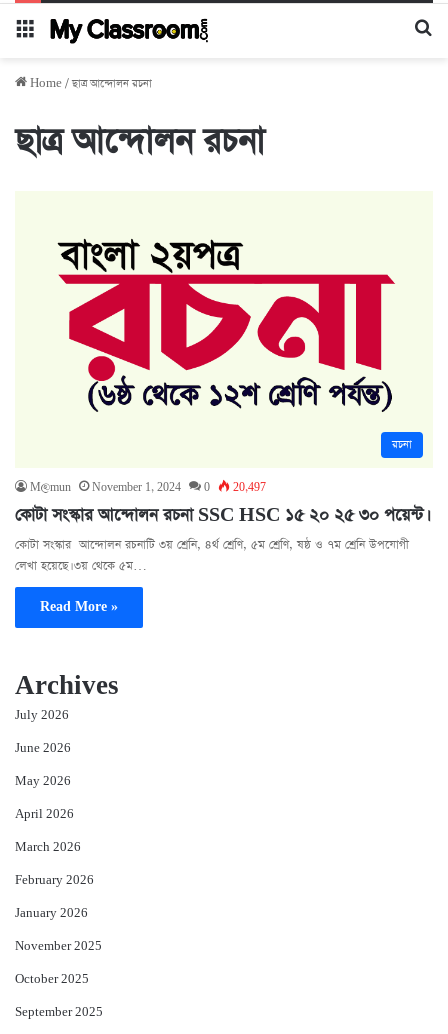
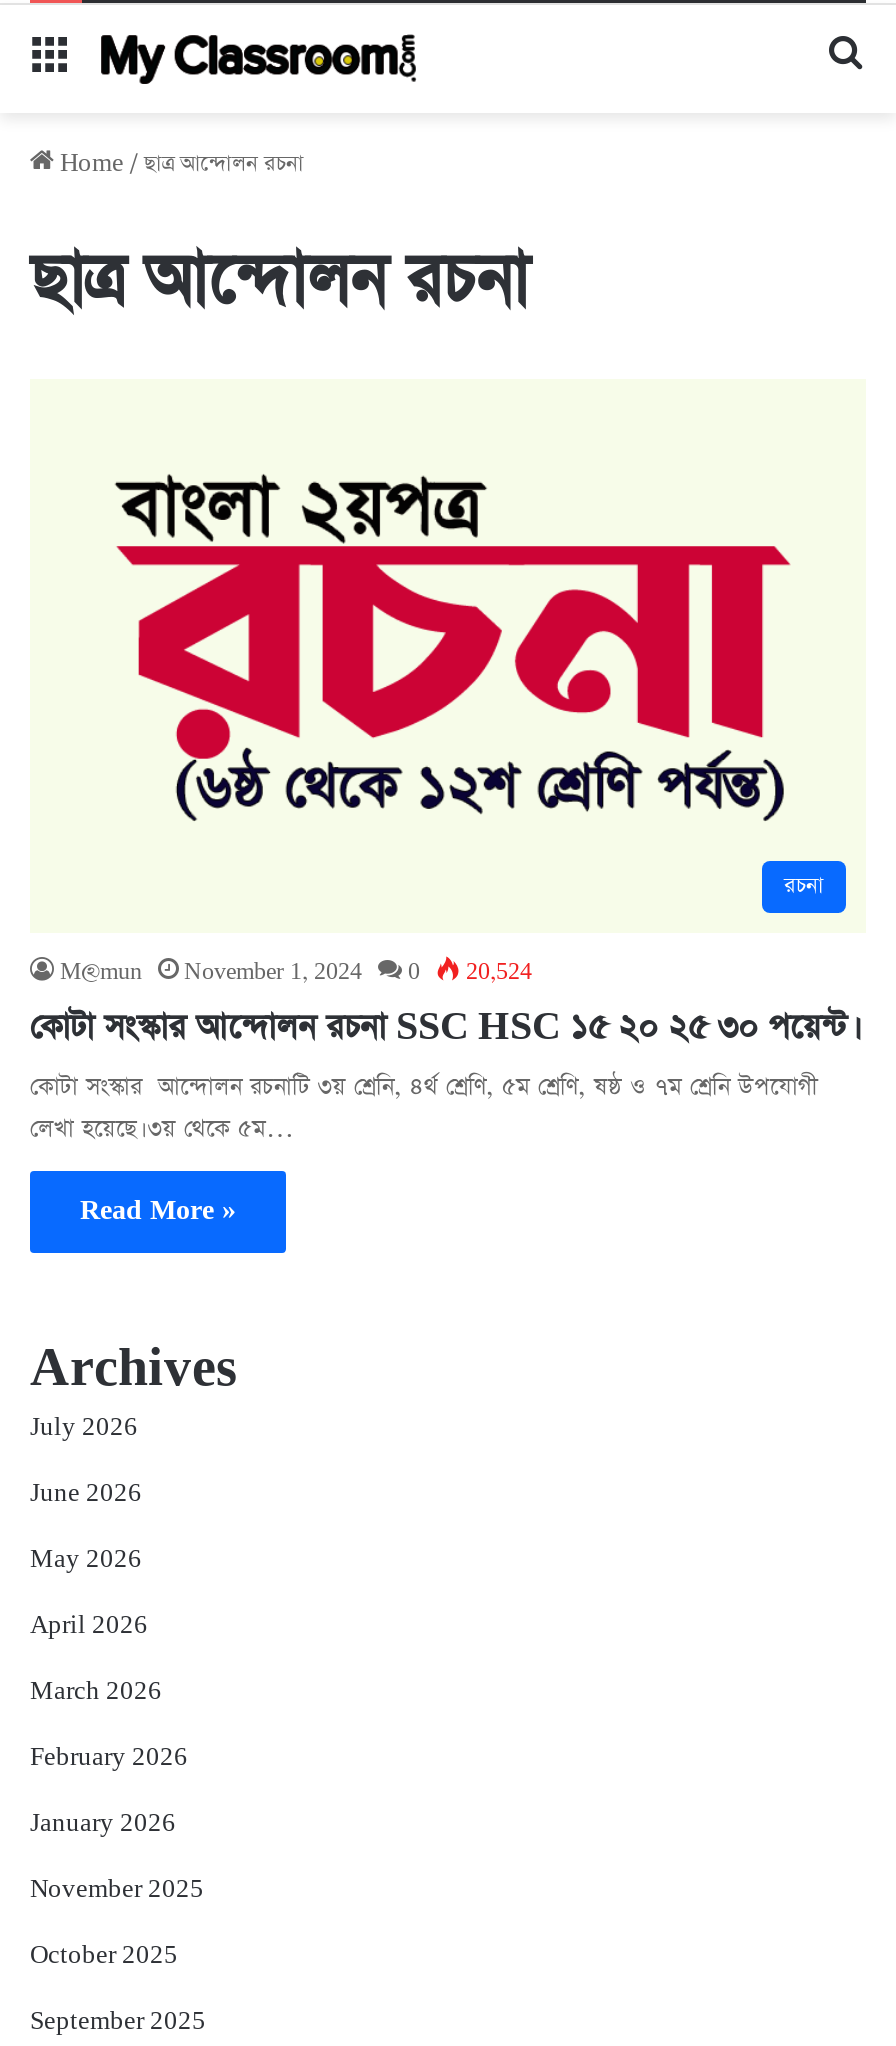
[30,481,266,495] M@mun November 1, 2024 0 20,497 -> [60,959,532,987] M@mun November 1, 2024 0 20,524

